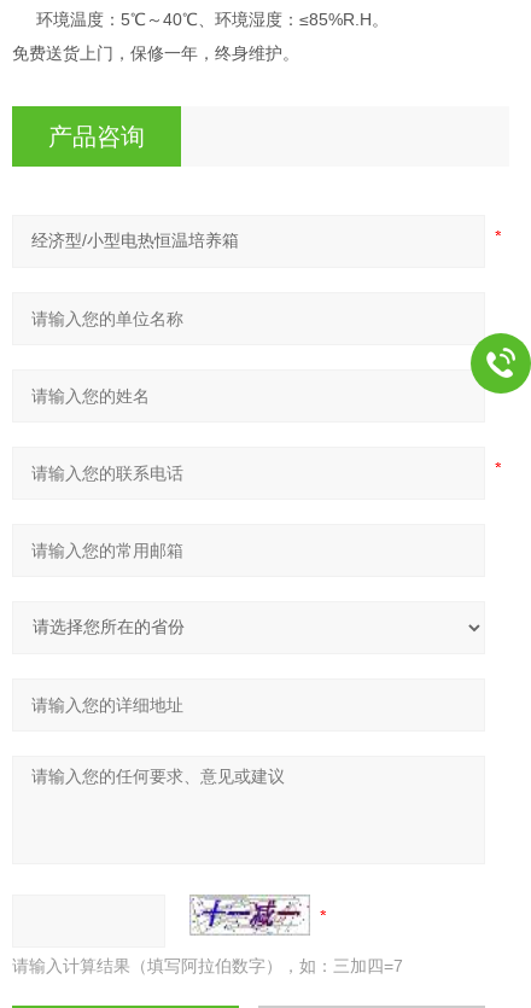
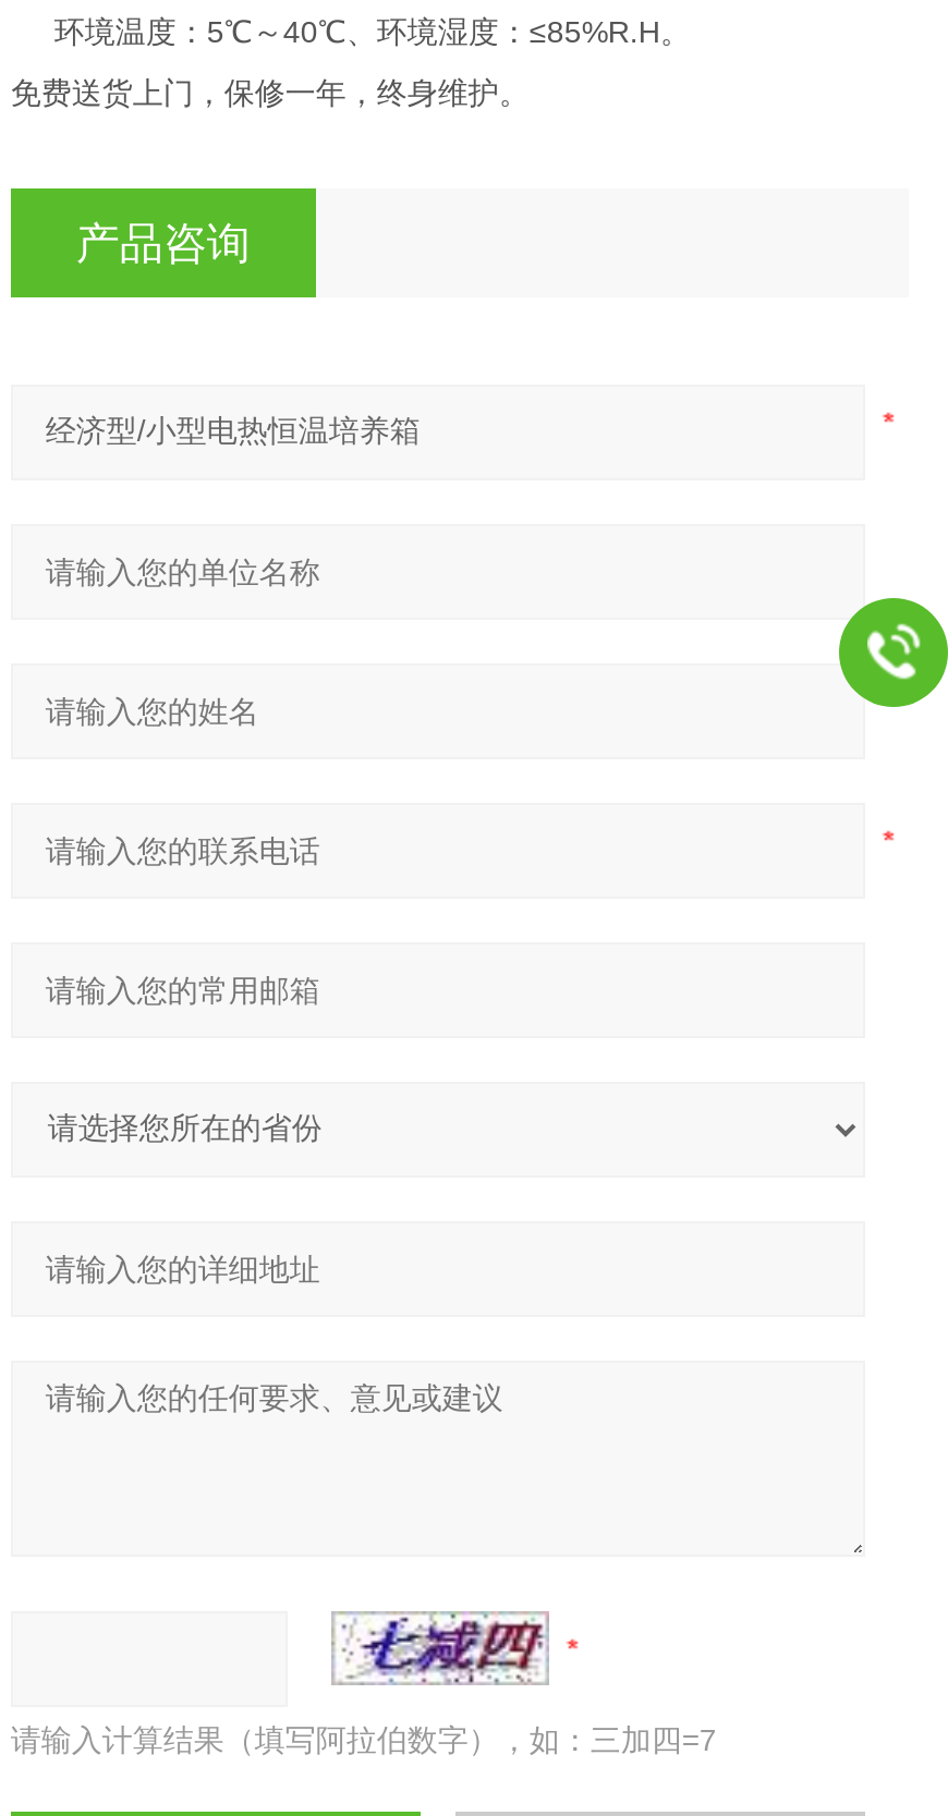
[193,895,308,934] [image] -> [338,1613,545,1683] [image]

